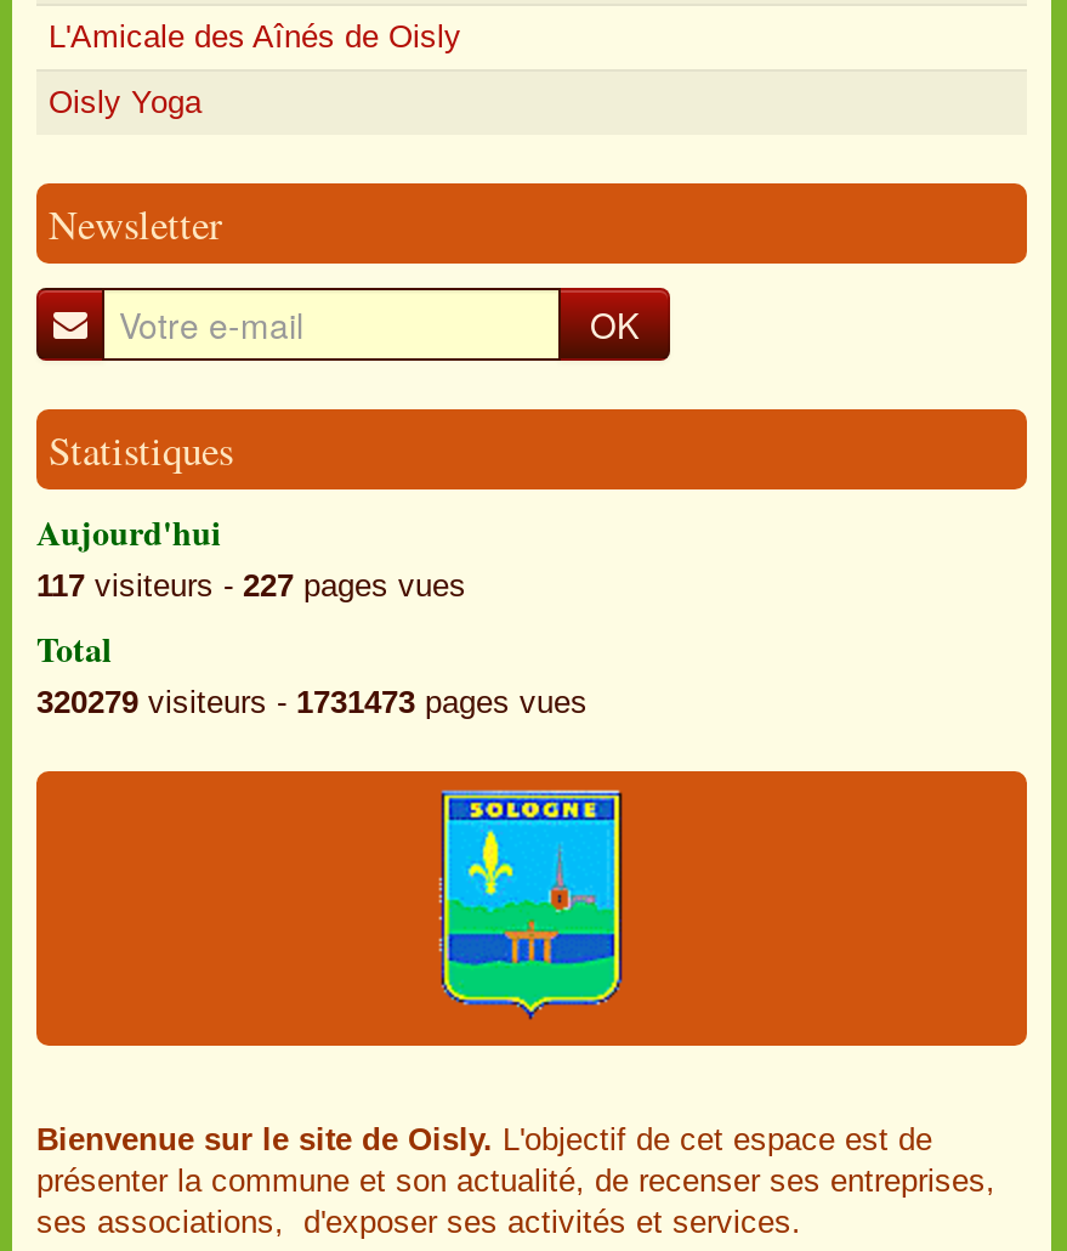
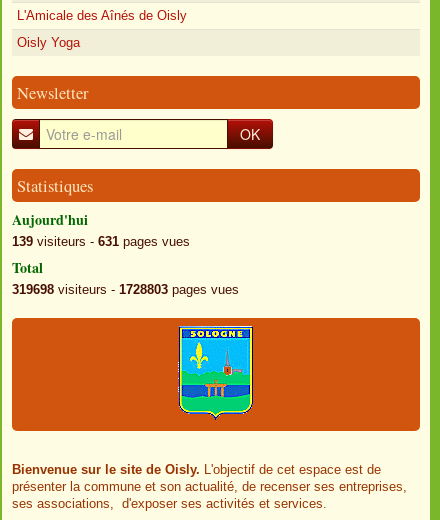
[36,567,466,604] 117 visiteurs - 227 pages vues -> [12,234,190,249] 139 visiteurs - 631 pages vues
[36,684,588,720] 320279 visiteurs - 1731473 pages vues -> [12,282,239,297] 319698 visiteurs - 1728803 pages vues

